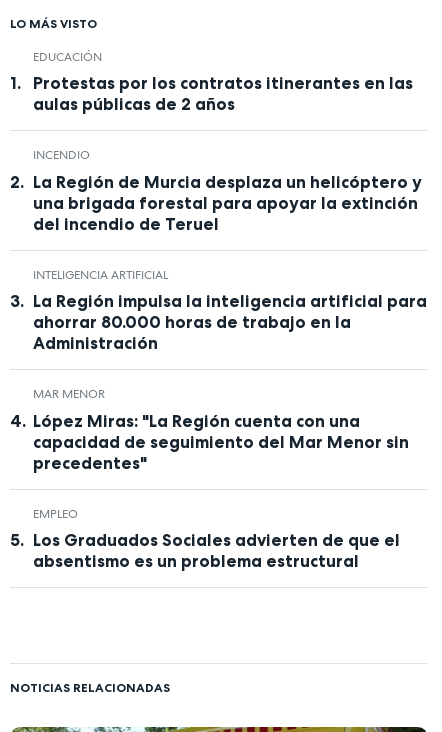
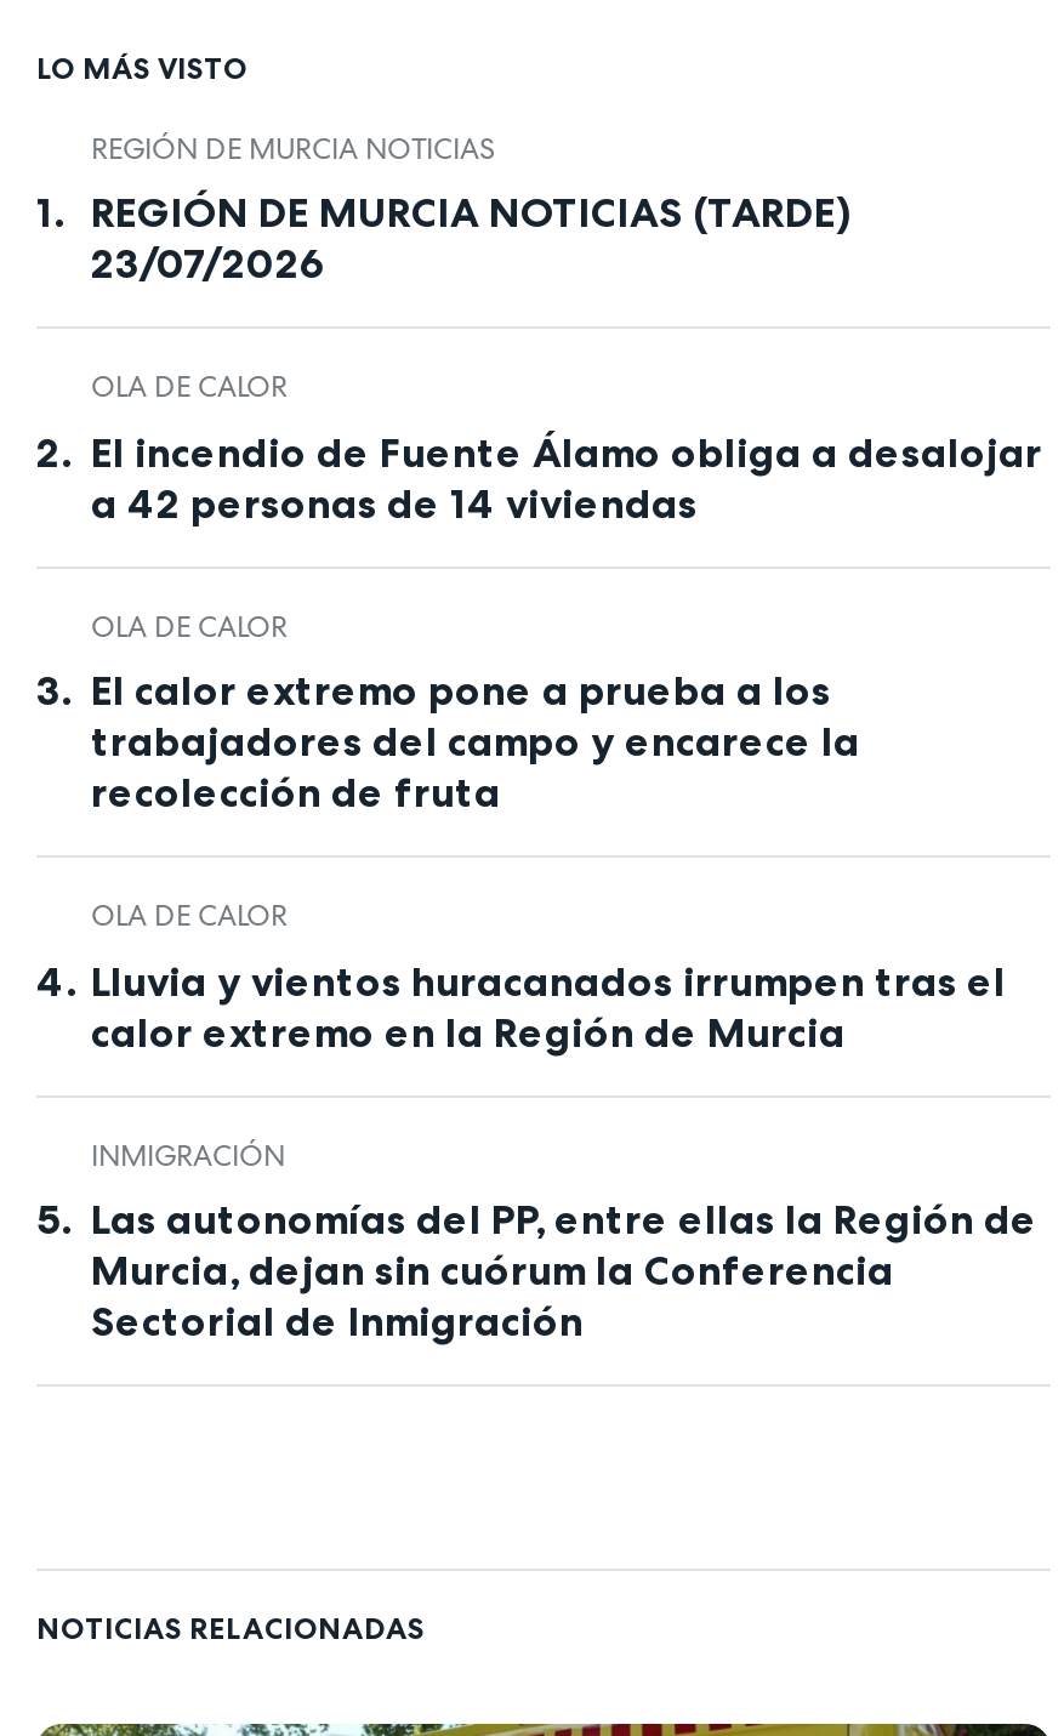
[32,49,412,114] EDUCACIÓN | Protestas por los contratos itinerantes en las | aulas públicas de 2 años -> [91,130,850,288] REGIÓN DE MURCIA NOTICIAS | REGIÓN DE MURCIA NOTICIAS (TARDE) | 23/07/2026
[32,147,421,234] INCENDIO | La Región de Murcia desplaza un helicóptero y | una brigada forestal para apoyar la extinción | del incendio de Teruel -> [91,369,1042,527] OLA DE CALOR | El incendio de Fuente Álamo obliga a desalojar | a 42 personas de 14 viviendas
[32,267,426,353] INTELIGENCIA ARTIFICIAL | La Región impulsa la inteligencia artificial para | ahorrar 80.000 horas de trabajo en la | Administración -> [91,608,860,817] OLA DE CALOR | El calor extremo pone a prueba a los | trabajadores del campo y encarece la | recolección de fruta
[32,386,408,473] MAR MENOR | López Miras: "La Región cuenta con una | capacidad de seguimiento del Mar Menor sin | precedentes" -> [91,897,1006,1056] OLA DE CALOR | Lluvia y vientos huracanados irrumpen tras el | calor extremo en la Región de Murcia
[32,506,399,571] EMPLEO | Los Graduados Sociales advierten de que el | absentismo es un problema estructural -> [91,1136,1037,1346] INMIGRACIÓN | Las autonomías del PP, entre ellas la Región de | Murcia, dejan sin cuórum la Conferencia | Sectorial de Inmigración

